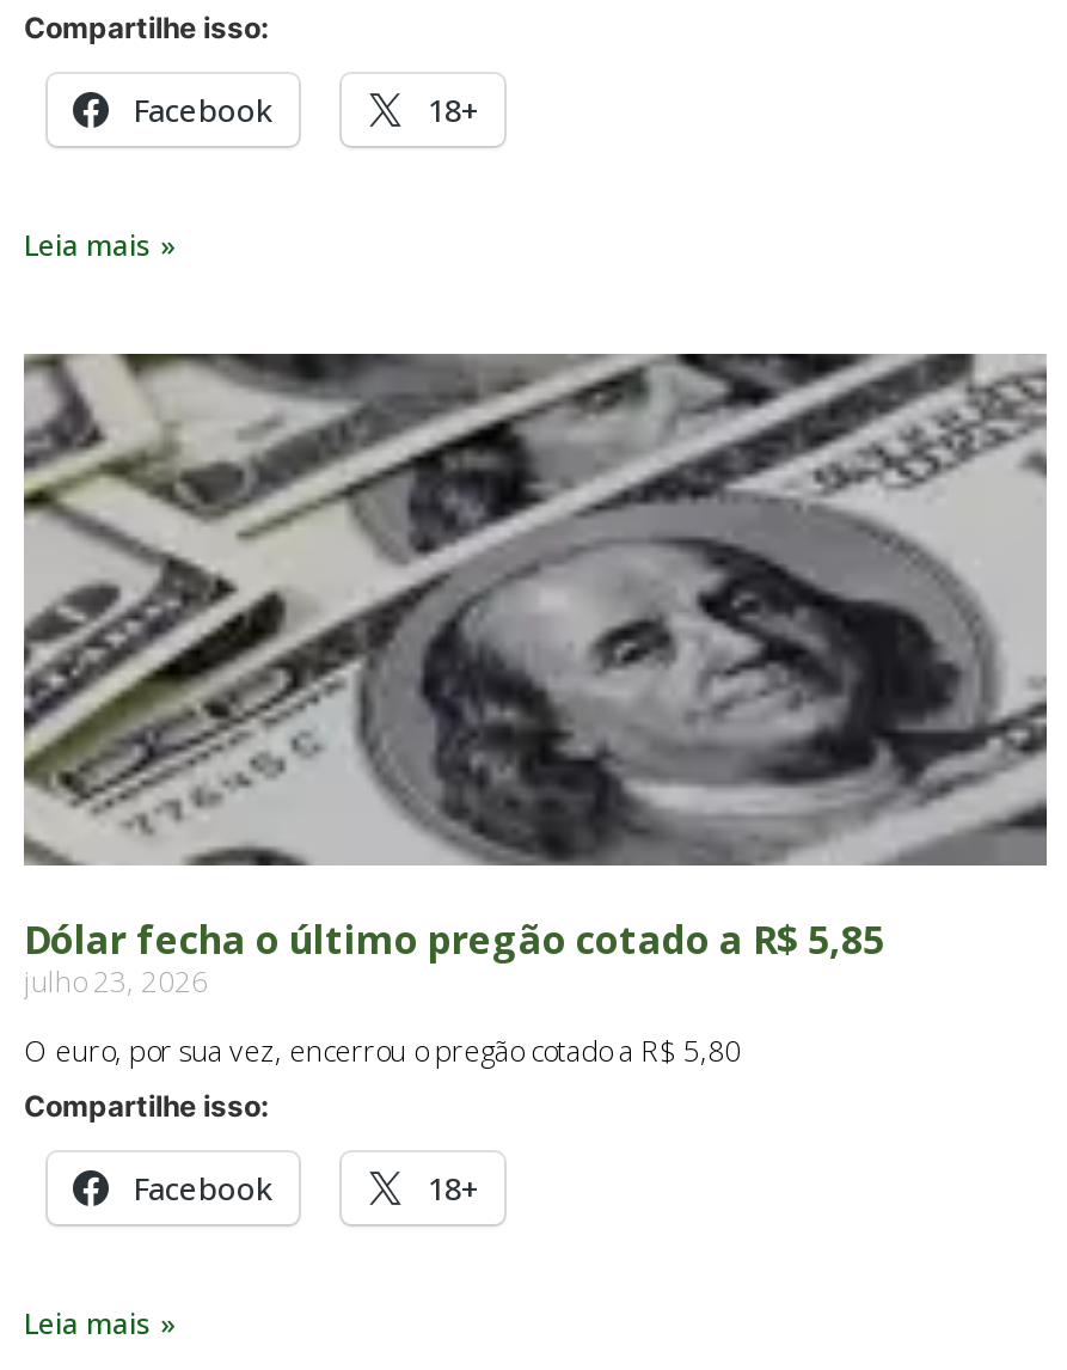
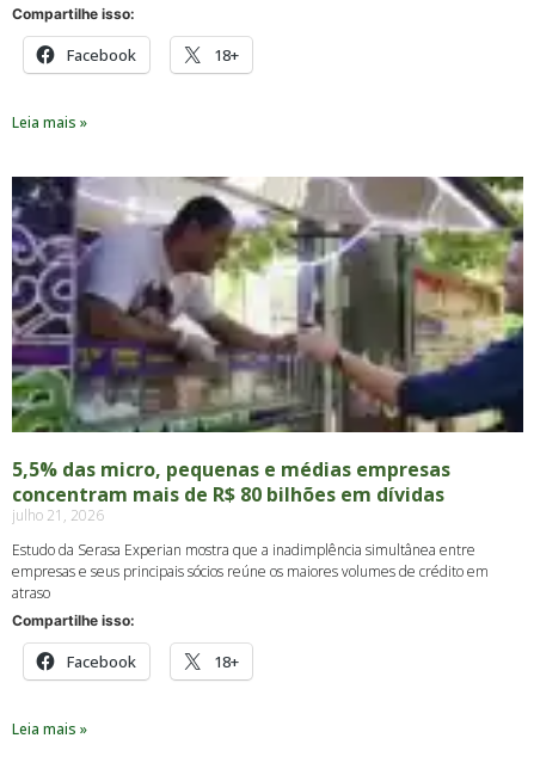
[24,351,1049,1001] [image] | Dólar fecha o último pregão cotado a R$ 5,85 | julho 23, 2026 -> [11,176,523,525] [image] | 5,5% das micro, pequenas e médias empresas | concentram mais de R$ 80 bilhões em dívidas | julho 21, 2026
[24,1030,741,1071] O euro, por sua vez, encerrou o pregão cotado a R$ 5,80 -> [12,539,489,603] Estudo da Serasa Experian mostra que a inadimplência simultânea entre | empresas e seus principais sócios reúne os maiores volumes de crédito em | atraso

